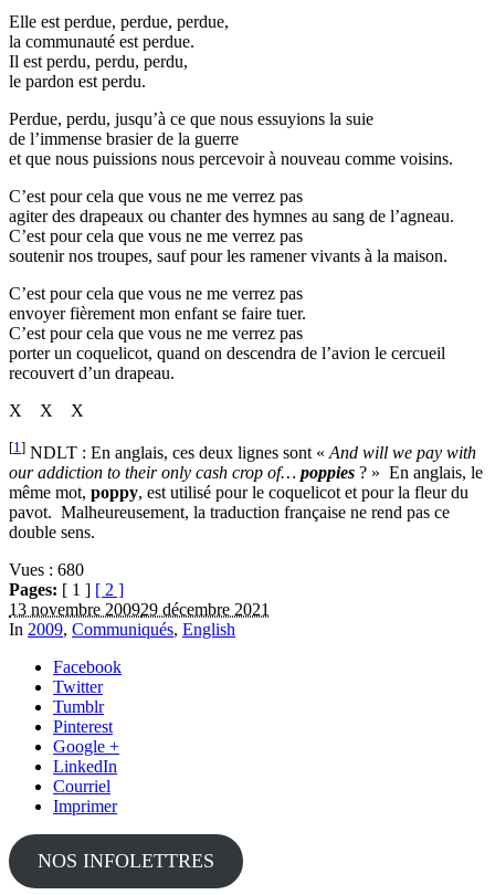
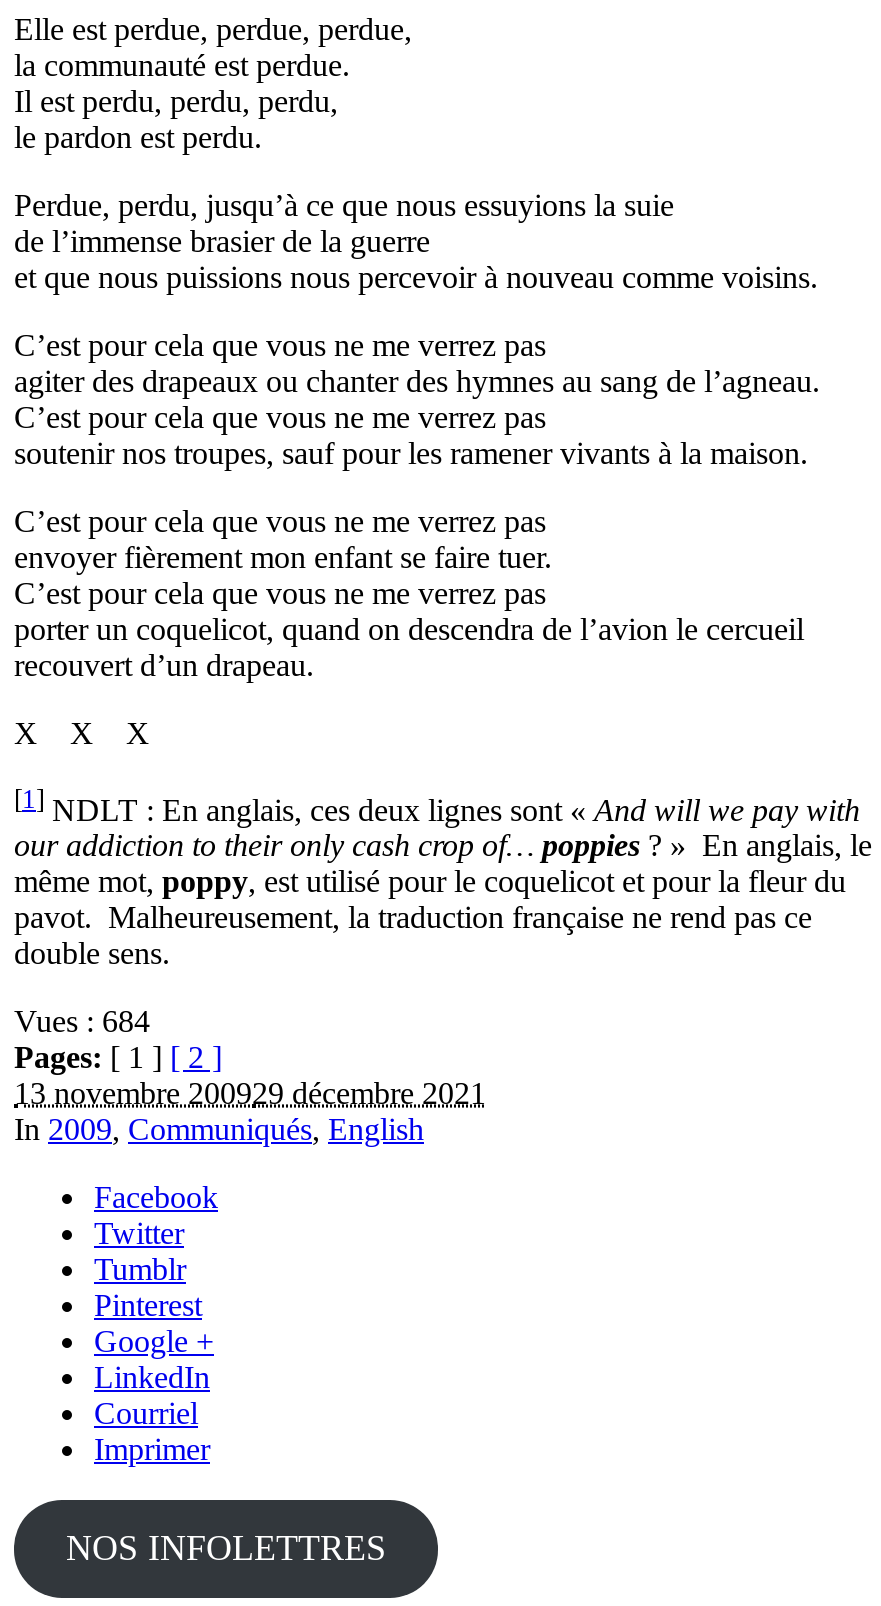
[9,561,84,579] Vues : 680 -> [14,1005,150,1039] Vues : 684

